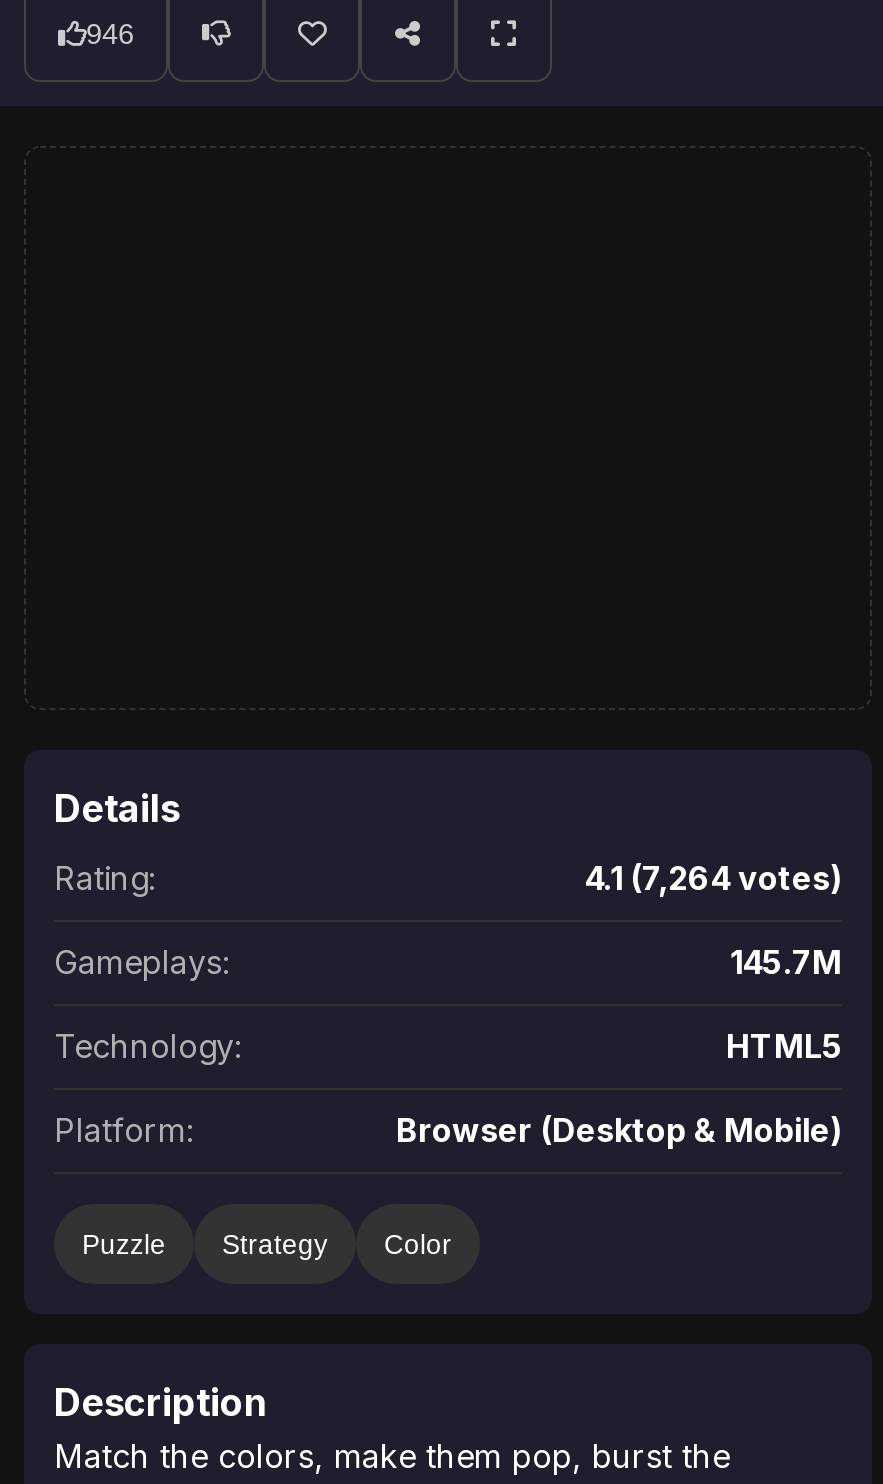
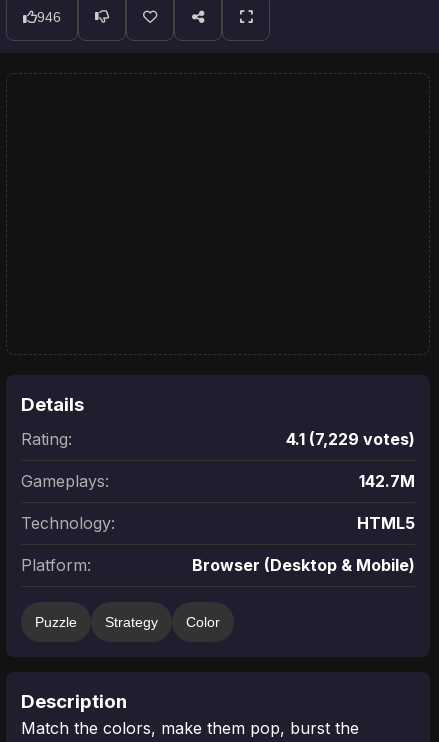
[584,858,842,898] 4.1 (7,264 votes) -> [286,429,415,449] 4.1 (7,229 votes)
[730,942,842,982] 145.7M -> [359,471,415,491] 142.7M

